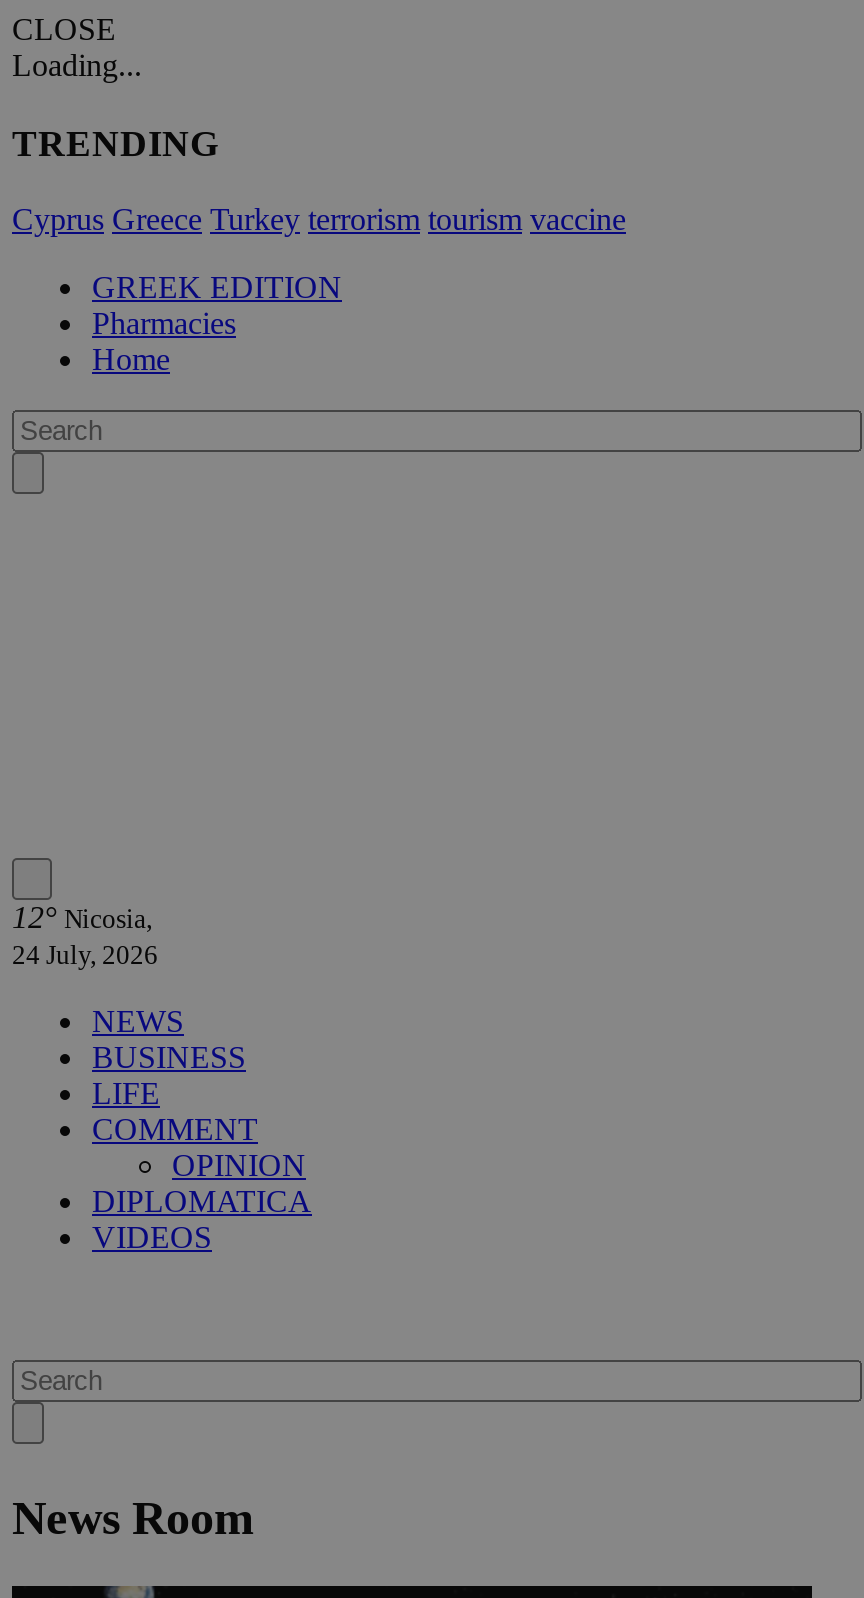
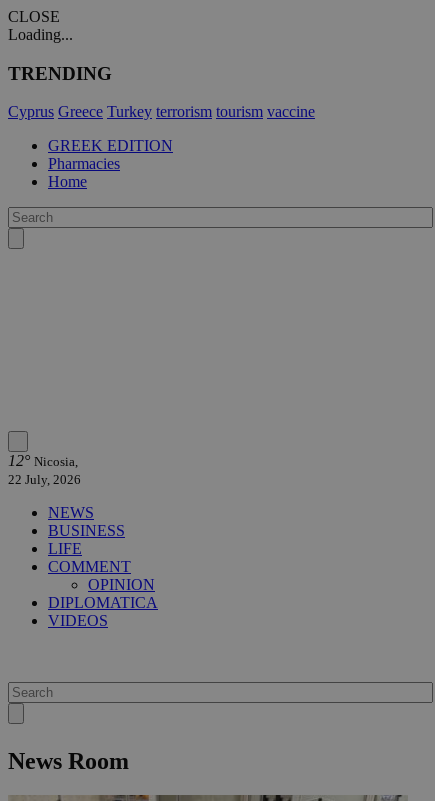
[12,941,158,971] 24 July, 2026 -> [8,472,81,487] 22 July, 2026

